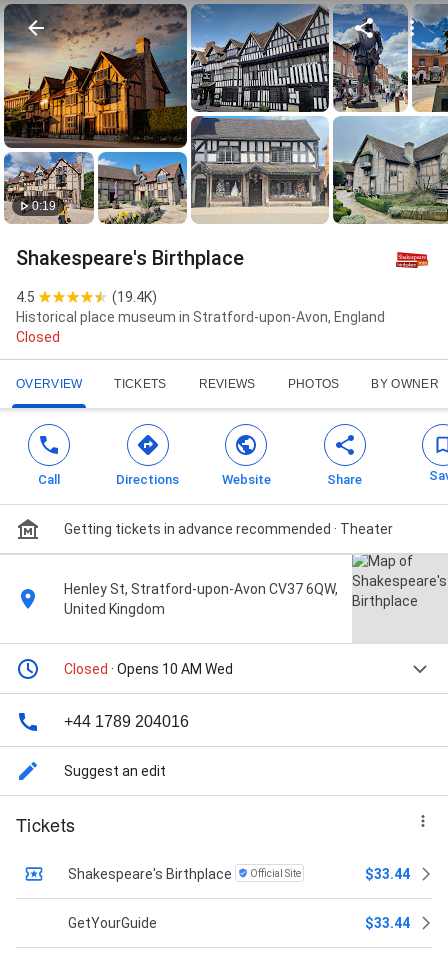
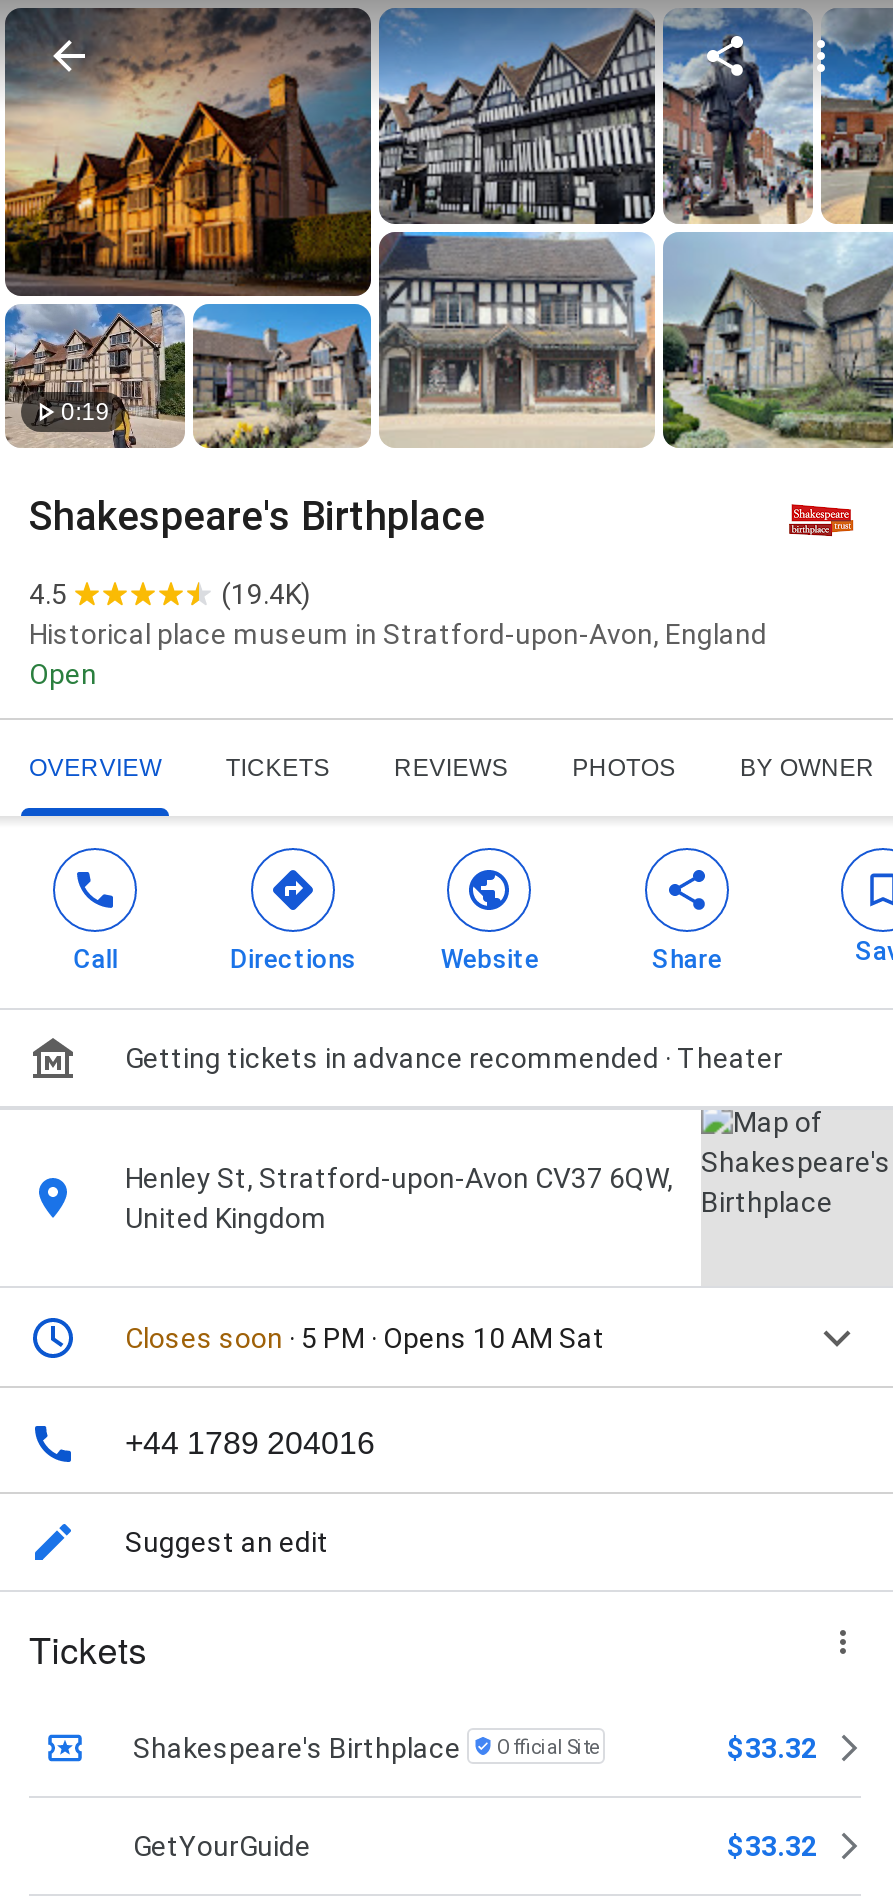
[16,329,60,345] Closed -> [29,658,97,690] Open
[64,661,233,677] Closed · Opens 10 AM Wed -> [125,1322,605,1354] Closes soon · 5 PM · Opens 10 AM Sat
[365,866,410,882] $33.44 -> [727,1732,817,1764] $33.32
[365,915,410,931] $33.44 -> [727,1830,817,1862] $33.32

